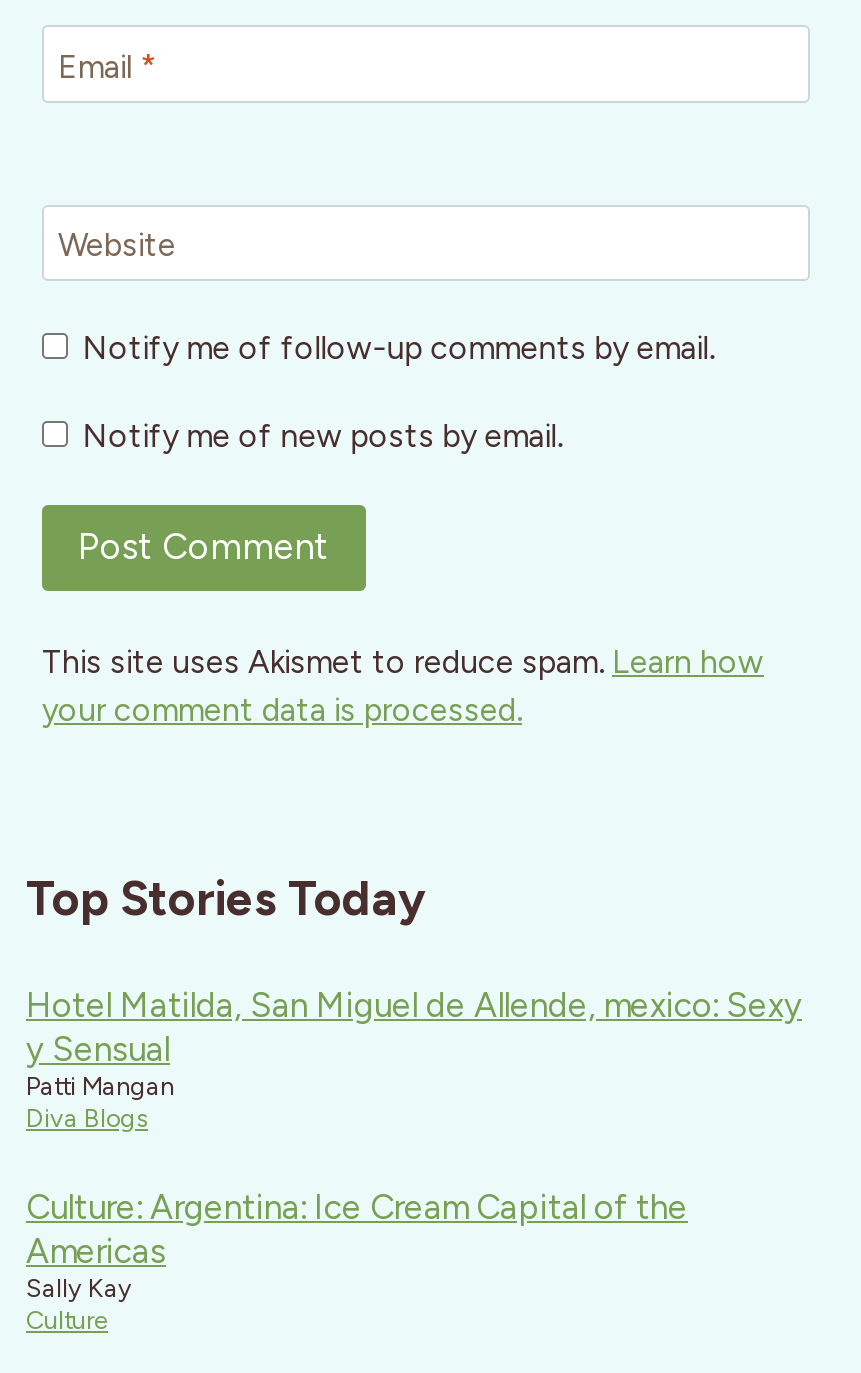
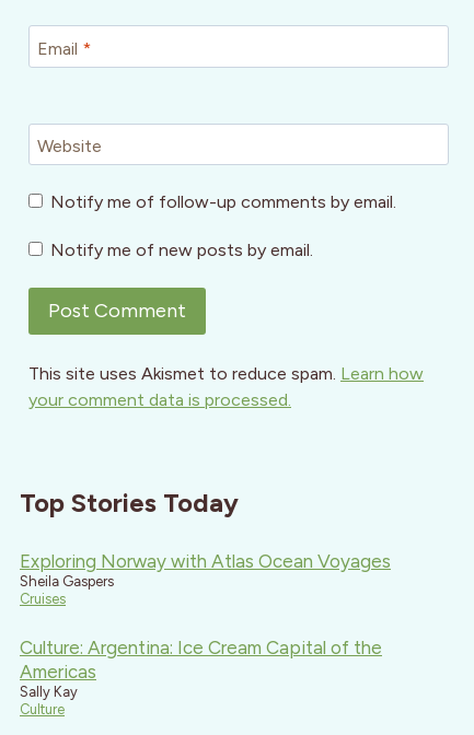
[26,984,802,1132] Hotel Matilda, San Miguel de Allende, mexico: Sexy | y Sensual | Patti Mangan | Diva Blogs -> [20,550,391,607] Exploring Norway with Atlas Ocean Voyages | Sheila Gaspers | Cruises

